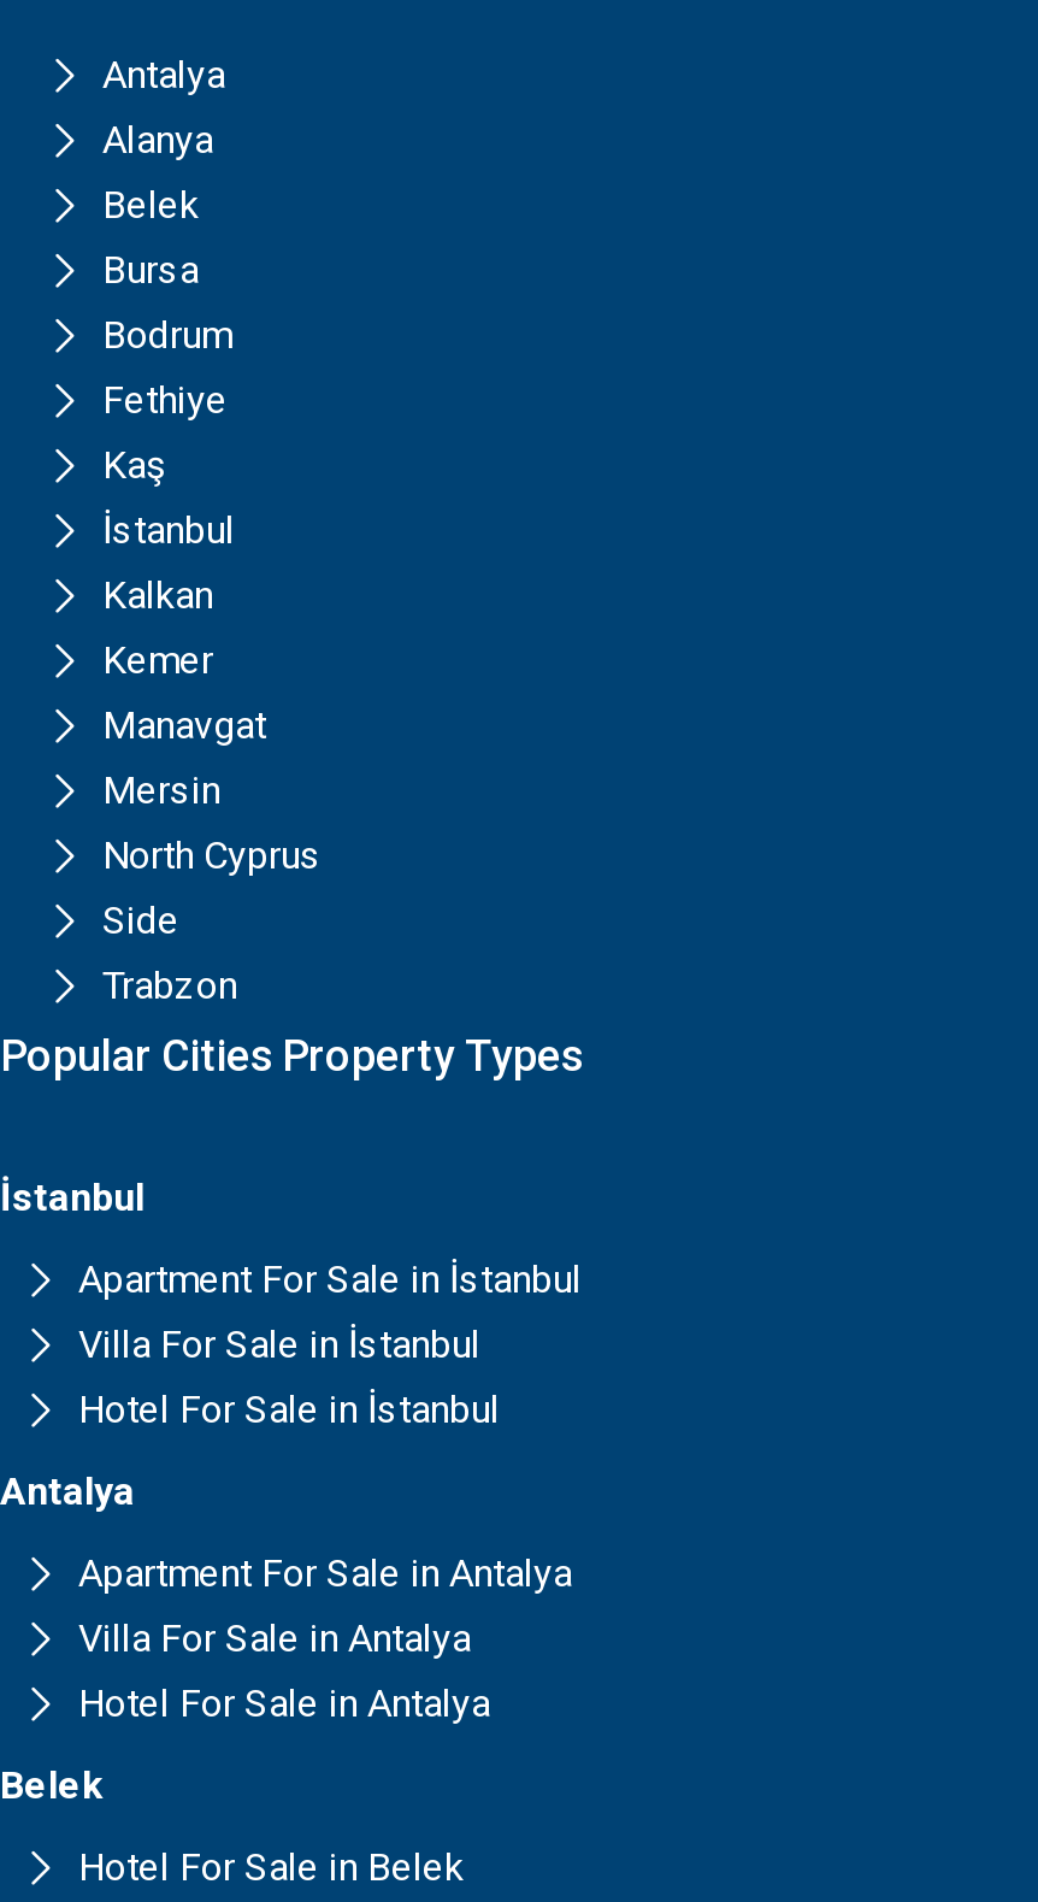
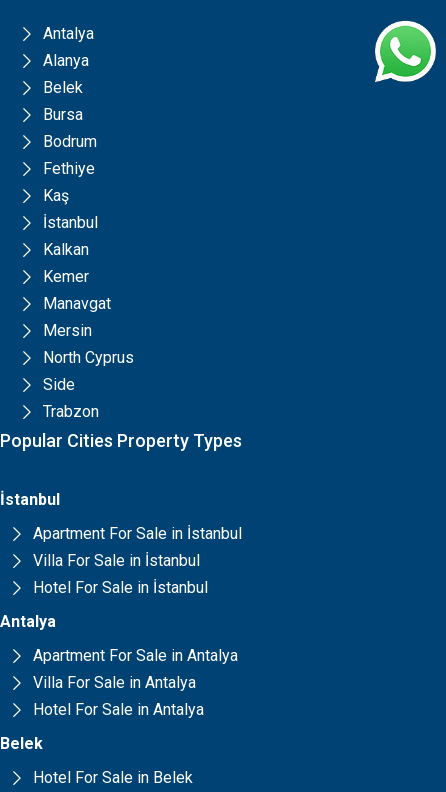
none -> [374,20,437,83] [image]

